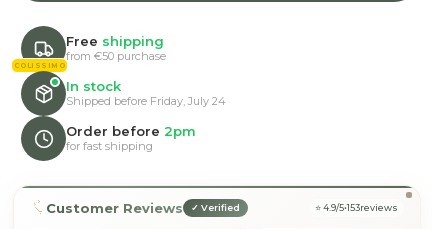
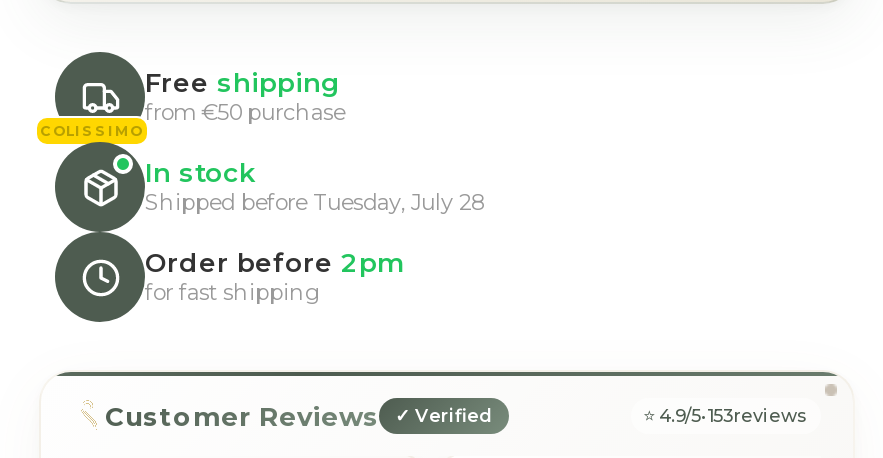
[66,94,226,108] Shipped before Friday, July 24 -> [145,188,483,216] Shipped before Tuesday, July 28

